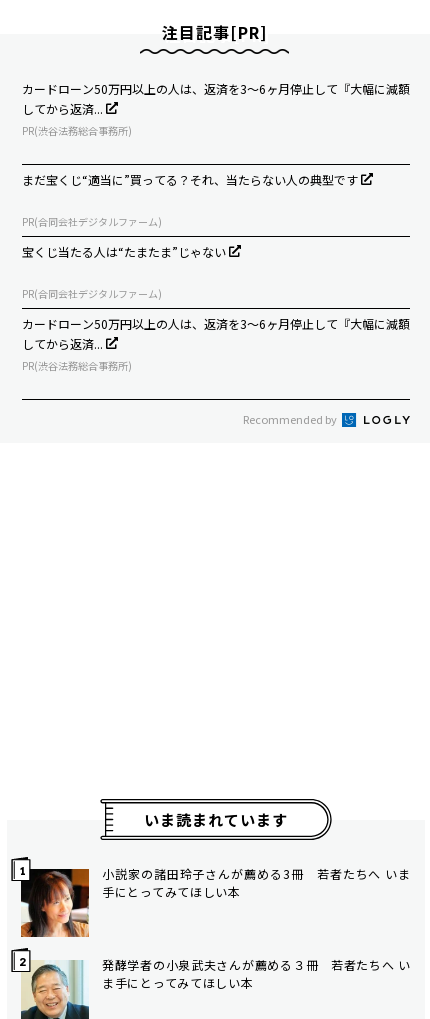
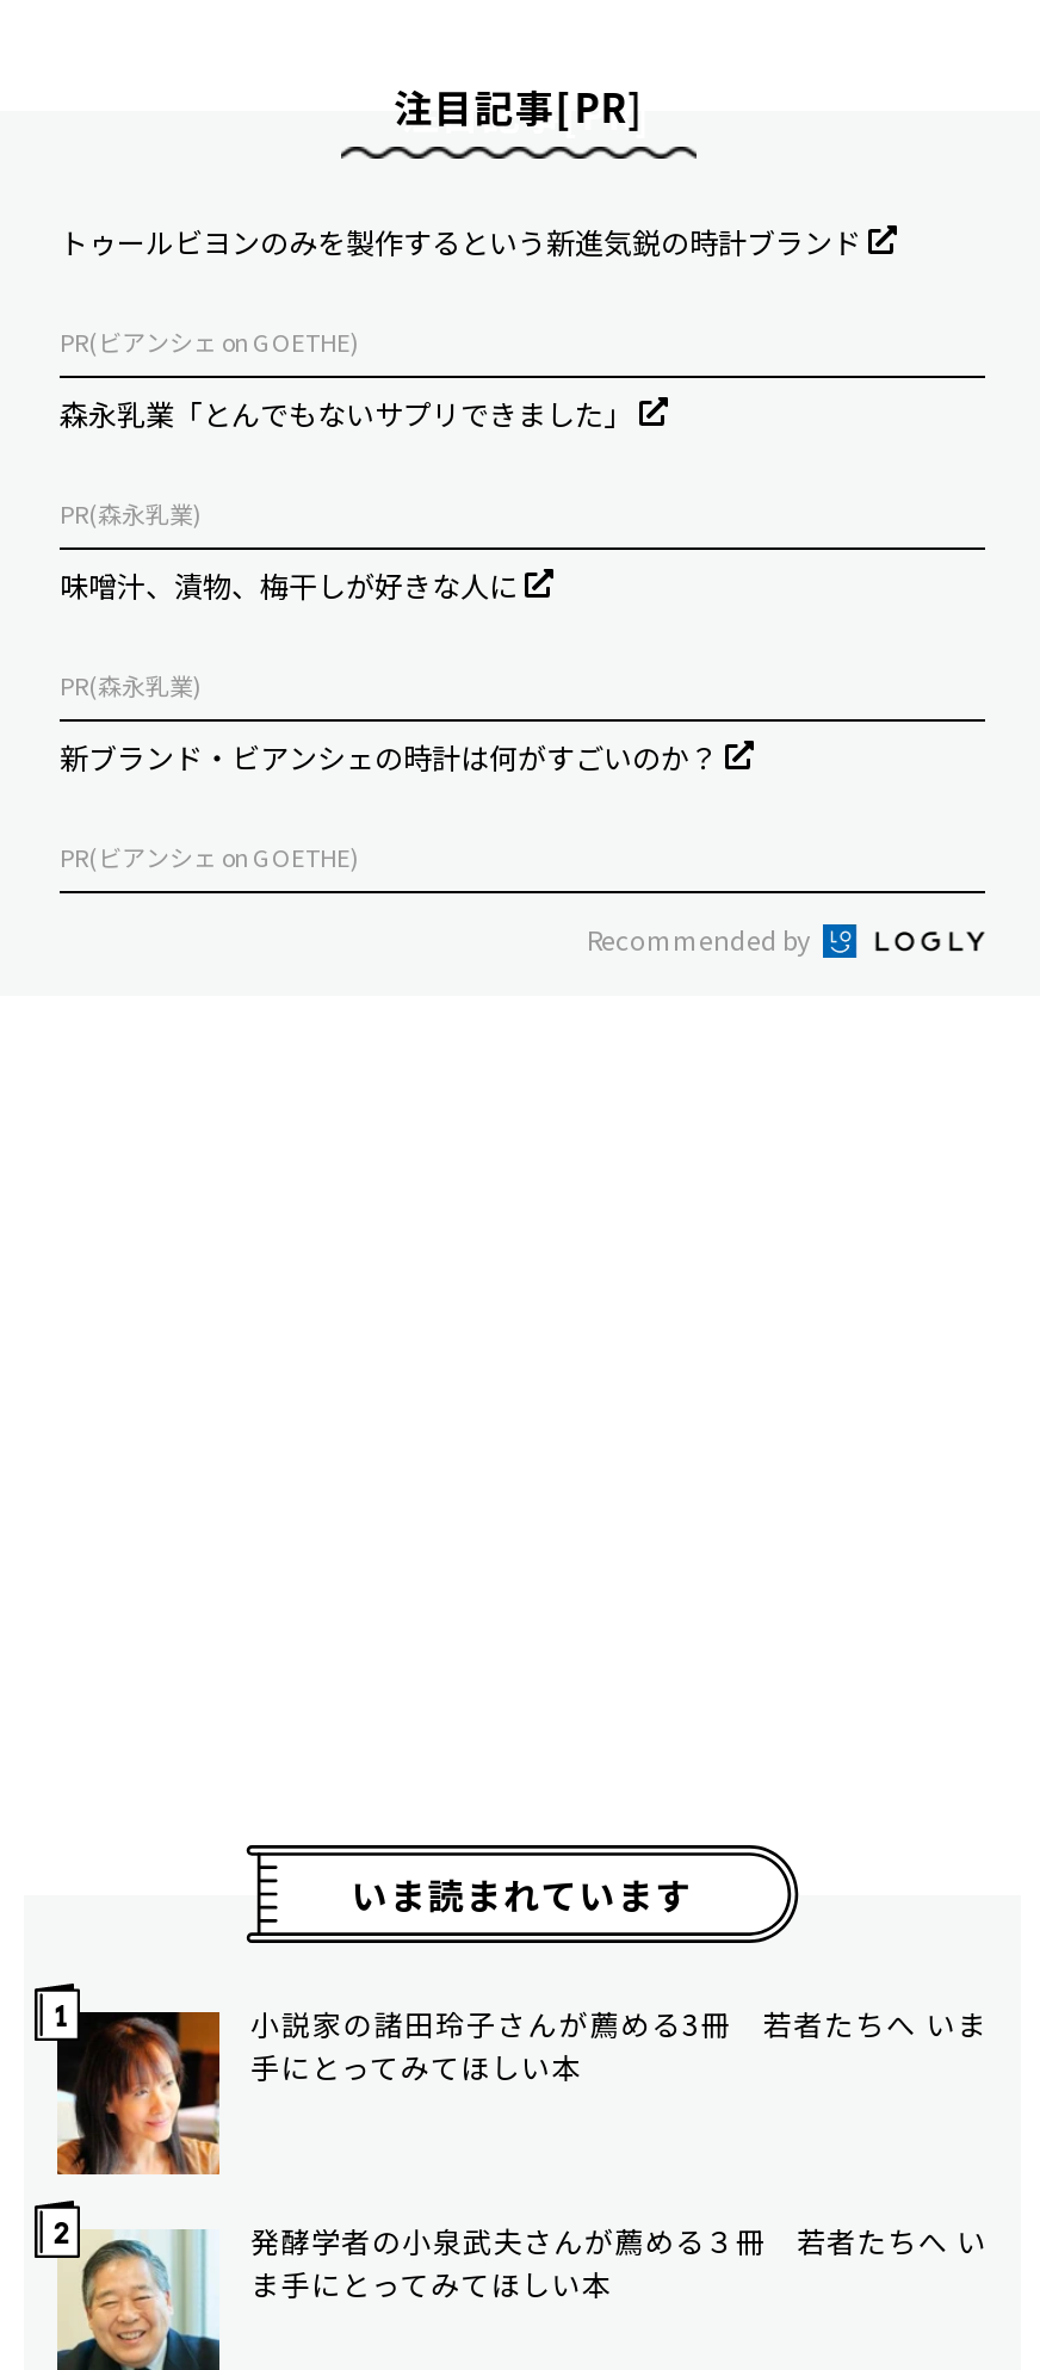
[22,80,410,373] カードローン50万円以上の人は、返済を3～6ヶ月停止して『大幅に減額 | してから返済... | PR(渋谷法務総合事務所) | まだ宝くじ“適当に”買ってる？それ、当たらない人の典型です | PR(合同会社デジタルファーム) | 宝くじ当たる人は“たまたま”じゃない | PR(合同会社デジタルファーム) | カードローン50万円以上の人は、返済を3～6ヶ月停止して『大幅に減額 | してから返済... | PR(渋谷法務総合事務所) -> [60,221,868,875] トゥールビヨンのみを製作するという新進気鋭の時計ブランド | PR(ビアンシェ on GOETHE) | 森永乳業「とんでもないサプリできました」 | PR(森永乳業) | 味噌汁、漬物、梅干しが好きな人に | PR(森永乳業) | 新ブランド・ビアンシェの時計は何がすごいのか？ | PR(ビアンシェ on GOETHE)

